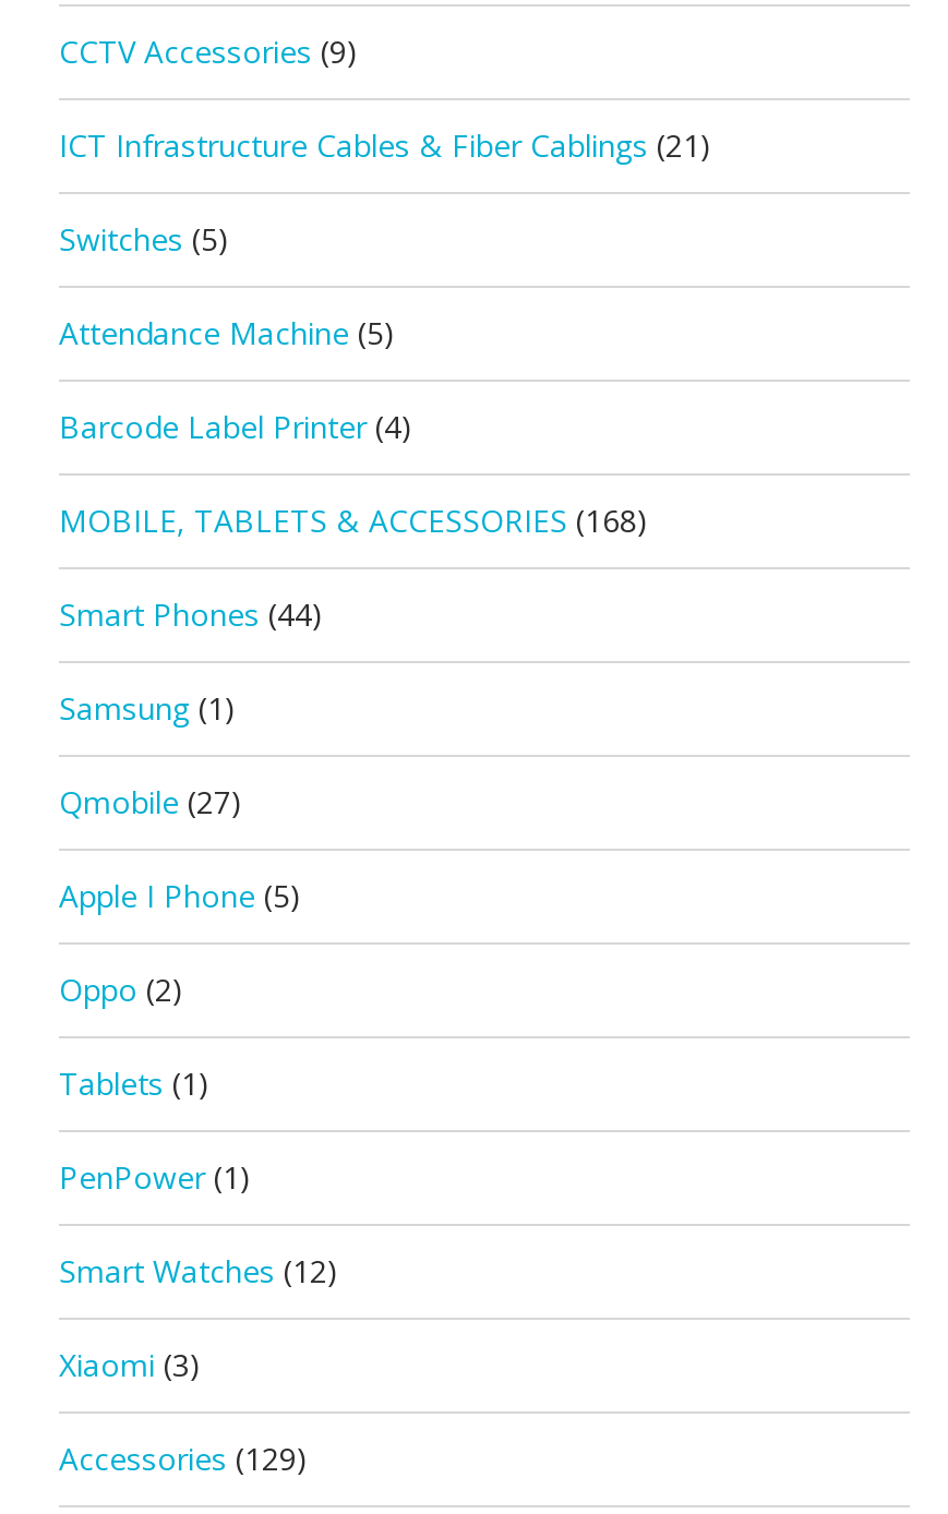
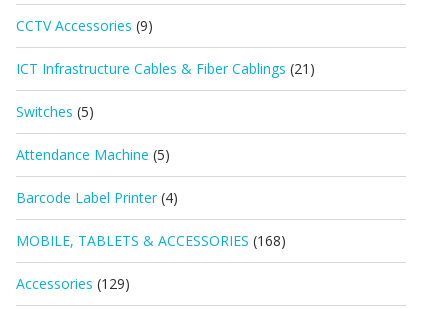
[59,593,338,1385] Smart Phones (44) | Samsung (1) | Qmobile (27) | Apple I Phone (5) | Oppo (2) | Tablets (1) | PenPower (1) | Smart Watches (12) | Xiaomi (3) -> none

